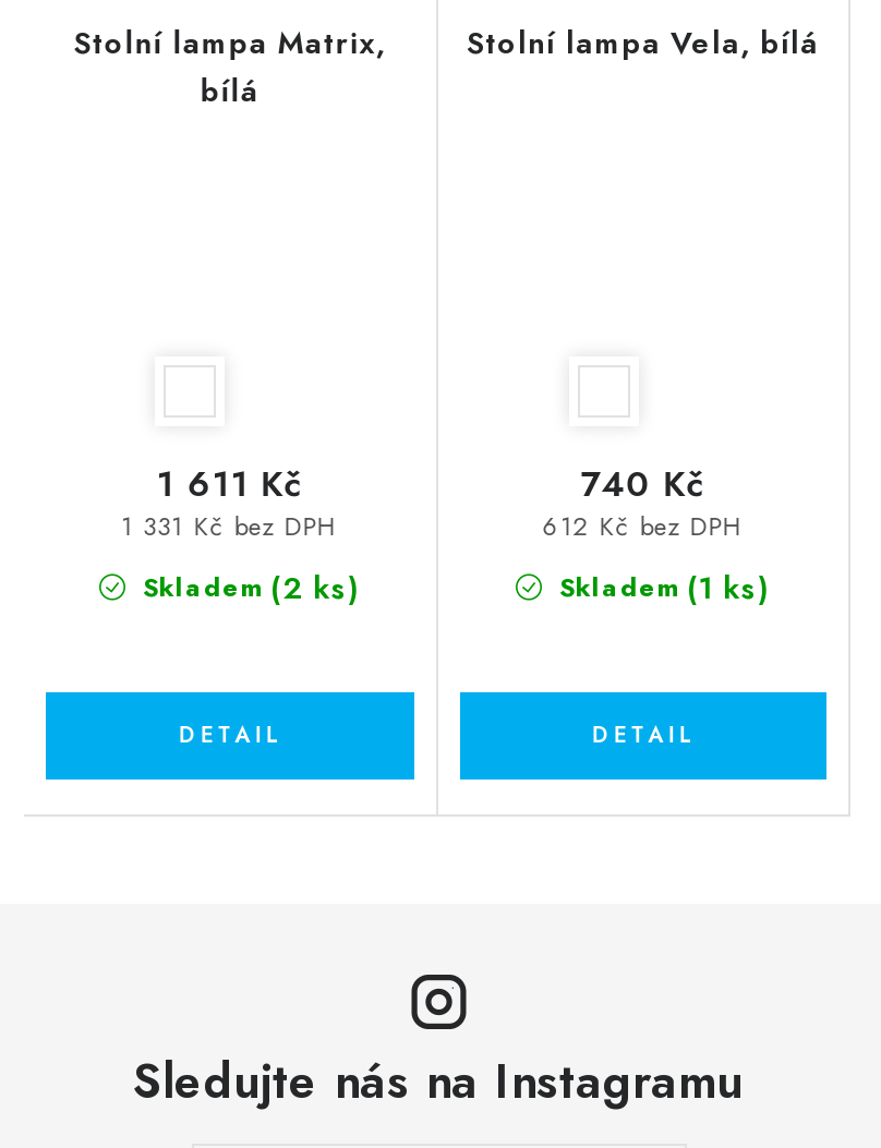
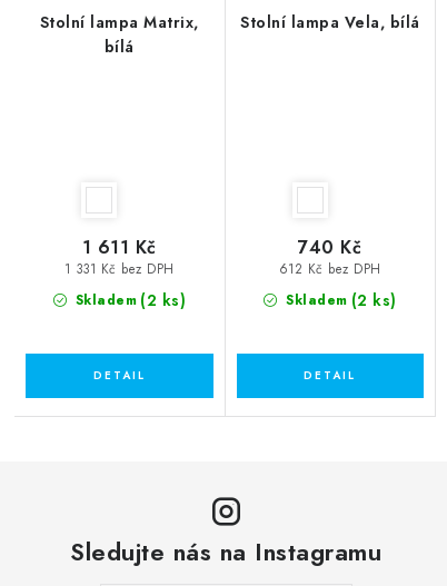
[550,566,770,610] Skladem (1 ks) -> [281,289,396,312] Skladem (2 ks)

